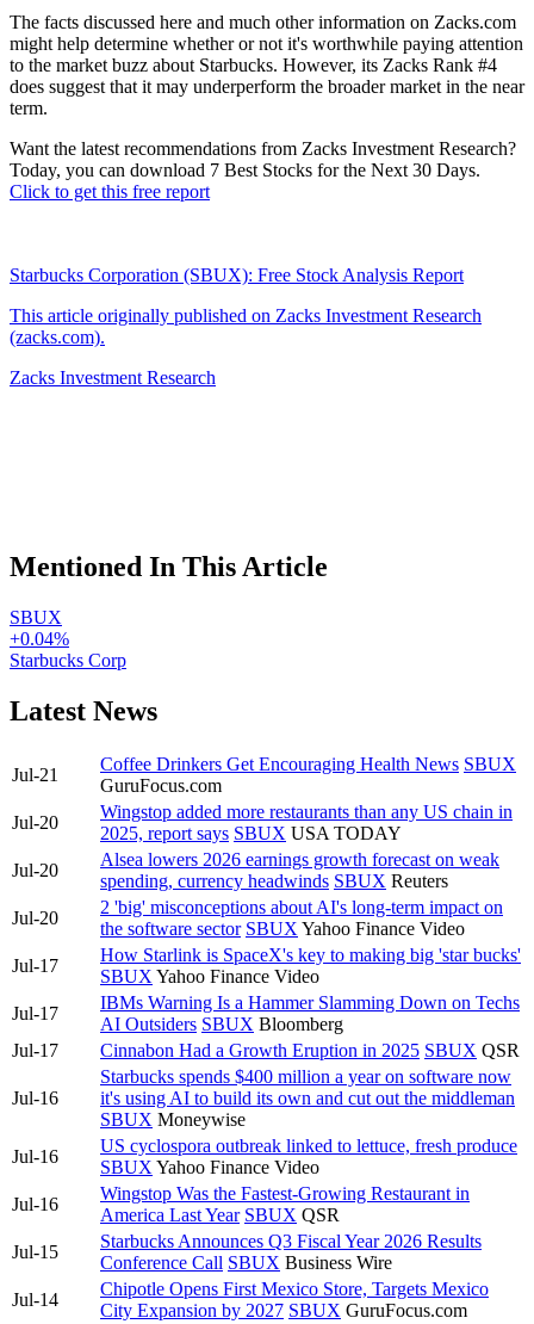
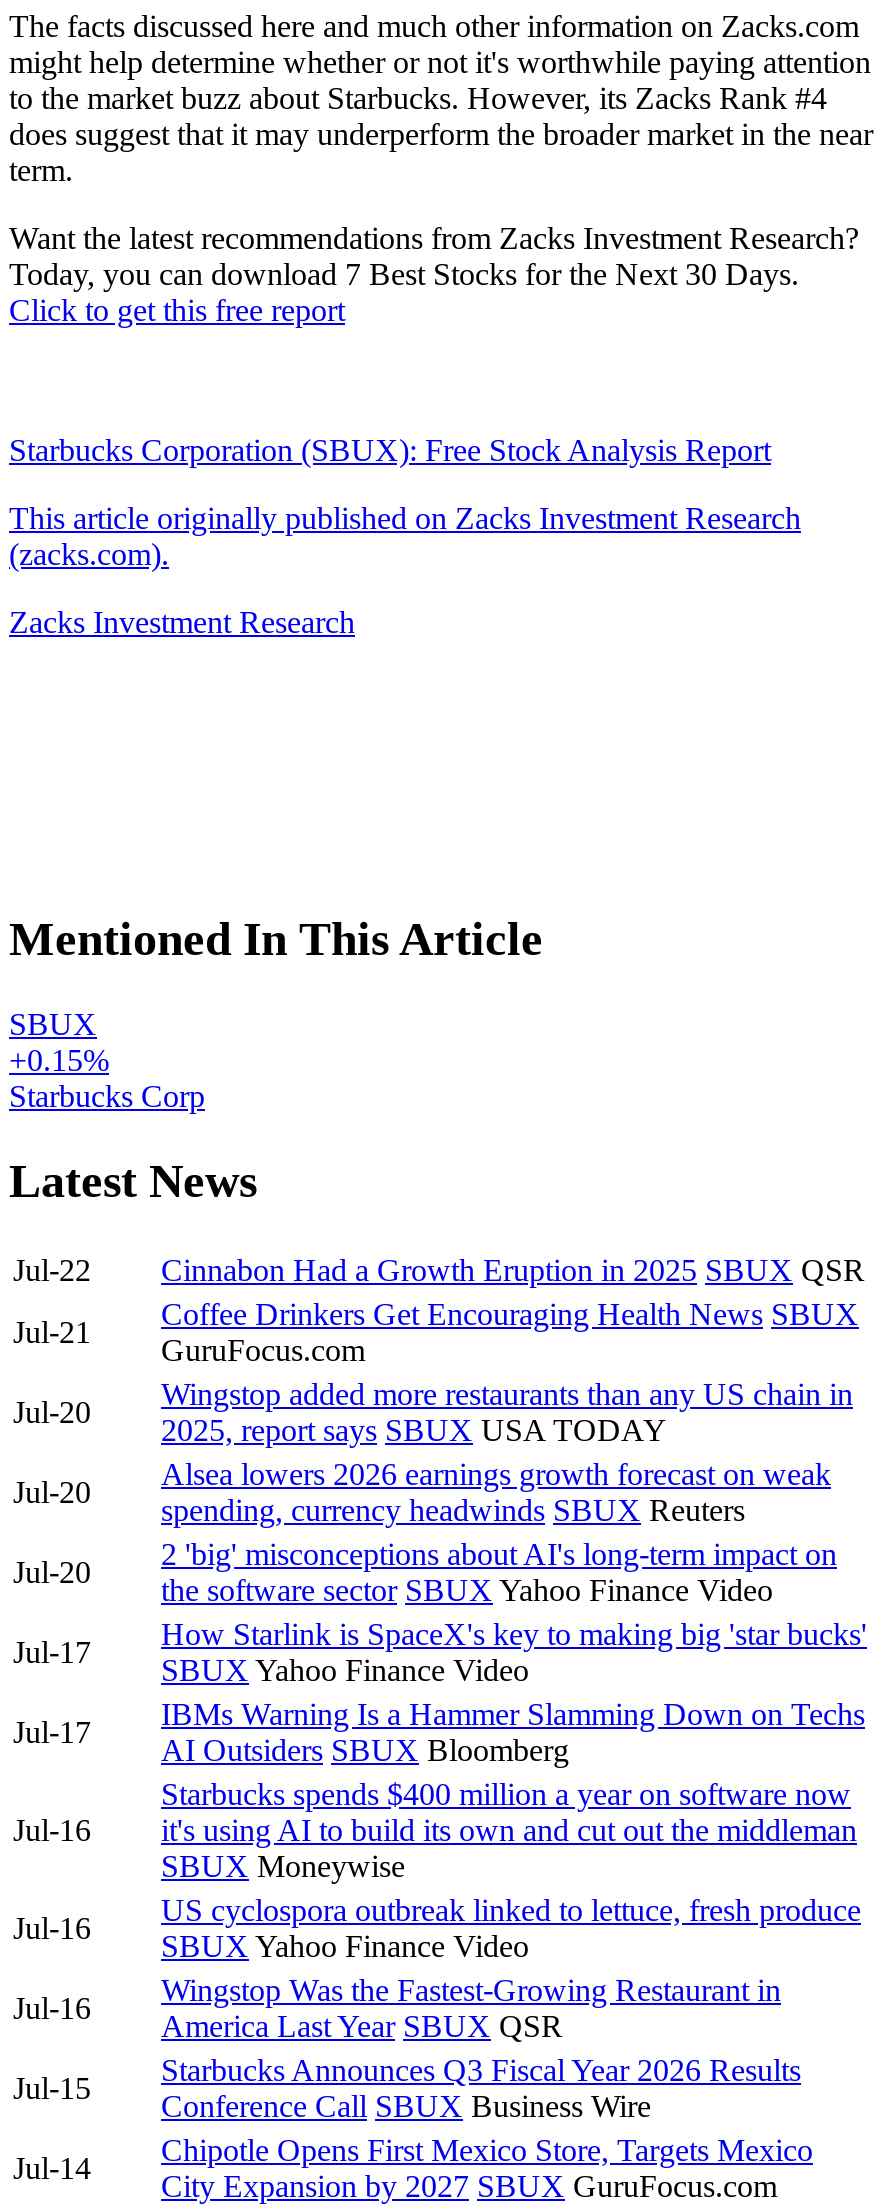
[10,629,69,649] +0.04% -> [9,1043,109,1077] +0.15%
none -> [13,1253,91,1287] Jul-22
moved [12,754,521,1034] -> [13,1297,867,1767]: Jul-21 | Coffee Drinkers Get Encouraging Health News SBUX | GuruFocus.com | ... | IBMs Warning Is a Hammer Slamming Down on Techs | AI Outsiders SBUX Bloomberg
[12,1040,58,1060] Jul-17 -> none
moved [100,1040,520,1060] -> [161,1253,865,1287]: Cinnabon Had a Growth Eruption in 2025 SBUX QSR

